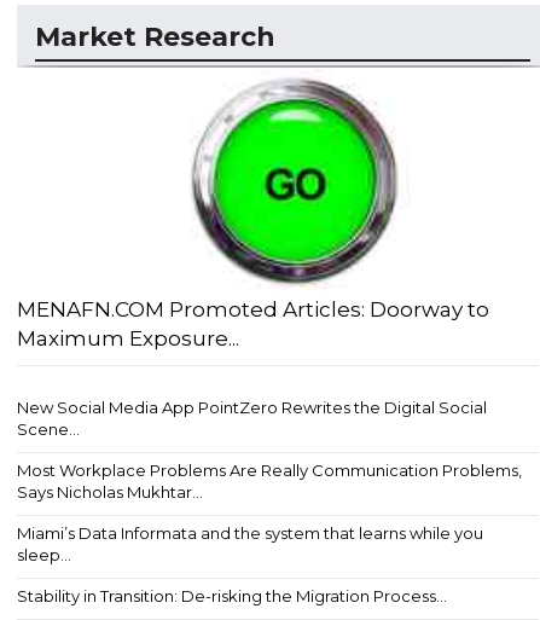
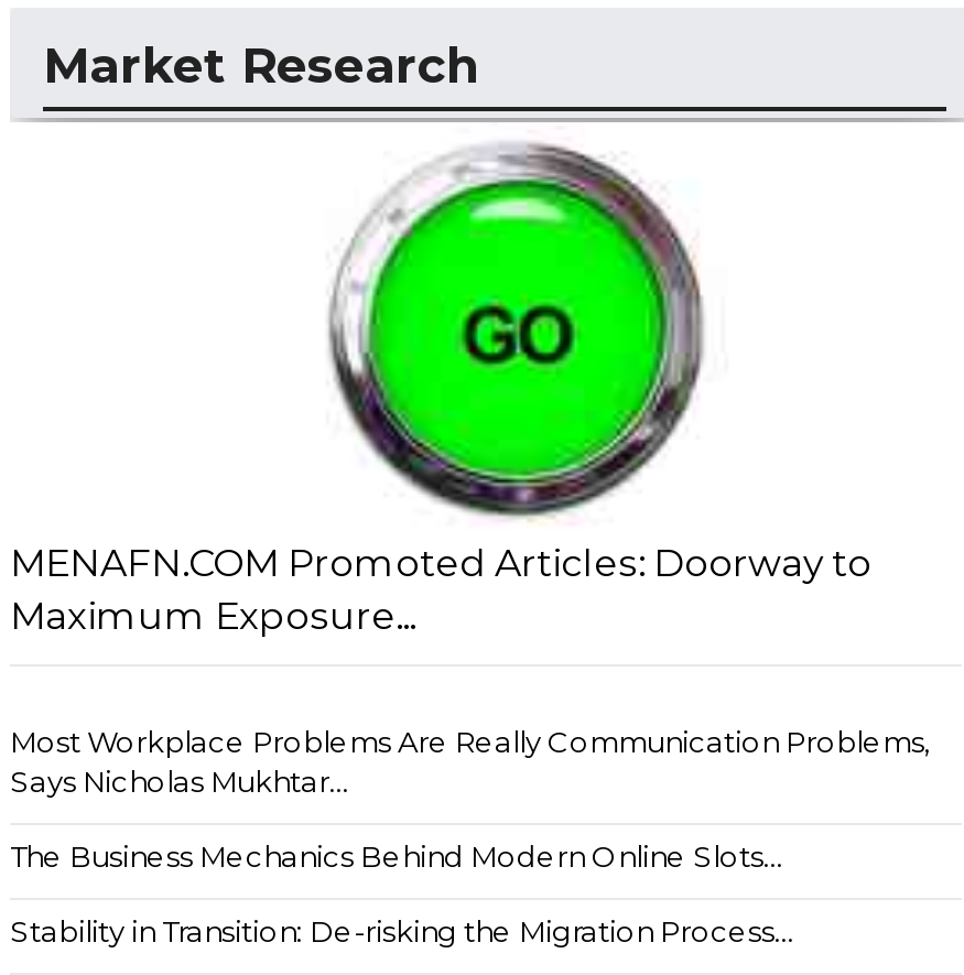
[17,397,487,438] New Social Media App PointZero Rewrites the Digital Social | Scene... -> none
[17,523,483,564] Miami’s Data Informata and the system that learns while you | sleep... -> [10,838,783,873] The Business Mechanics Behind Modern Online Slots...

